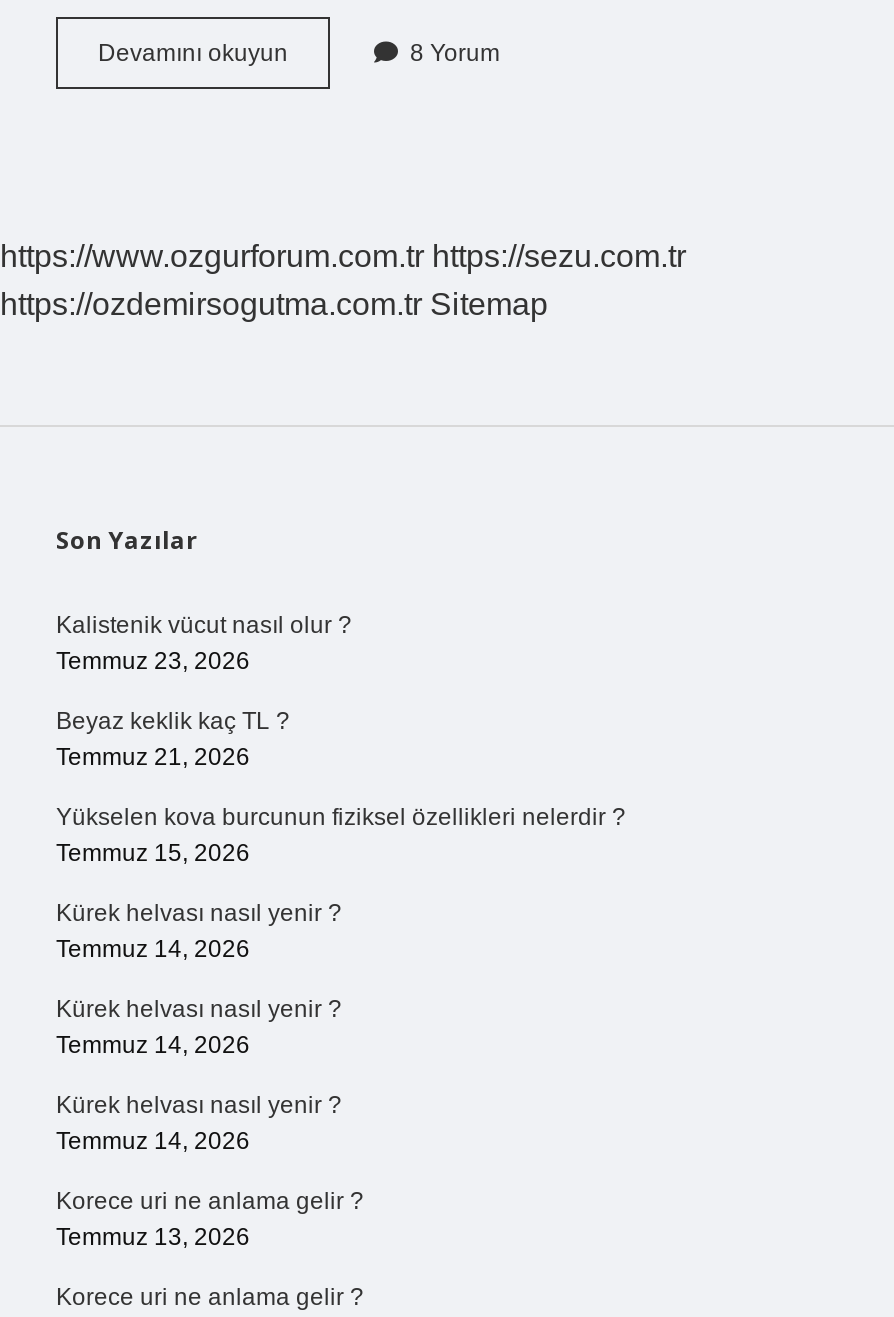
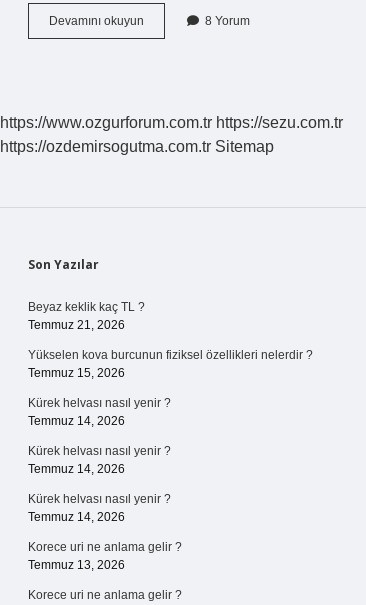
[56,611,352,675] Kalistenik vücut nasıl olur ? | Temmuz 23, 2026 -> none

